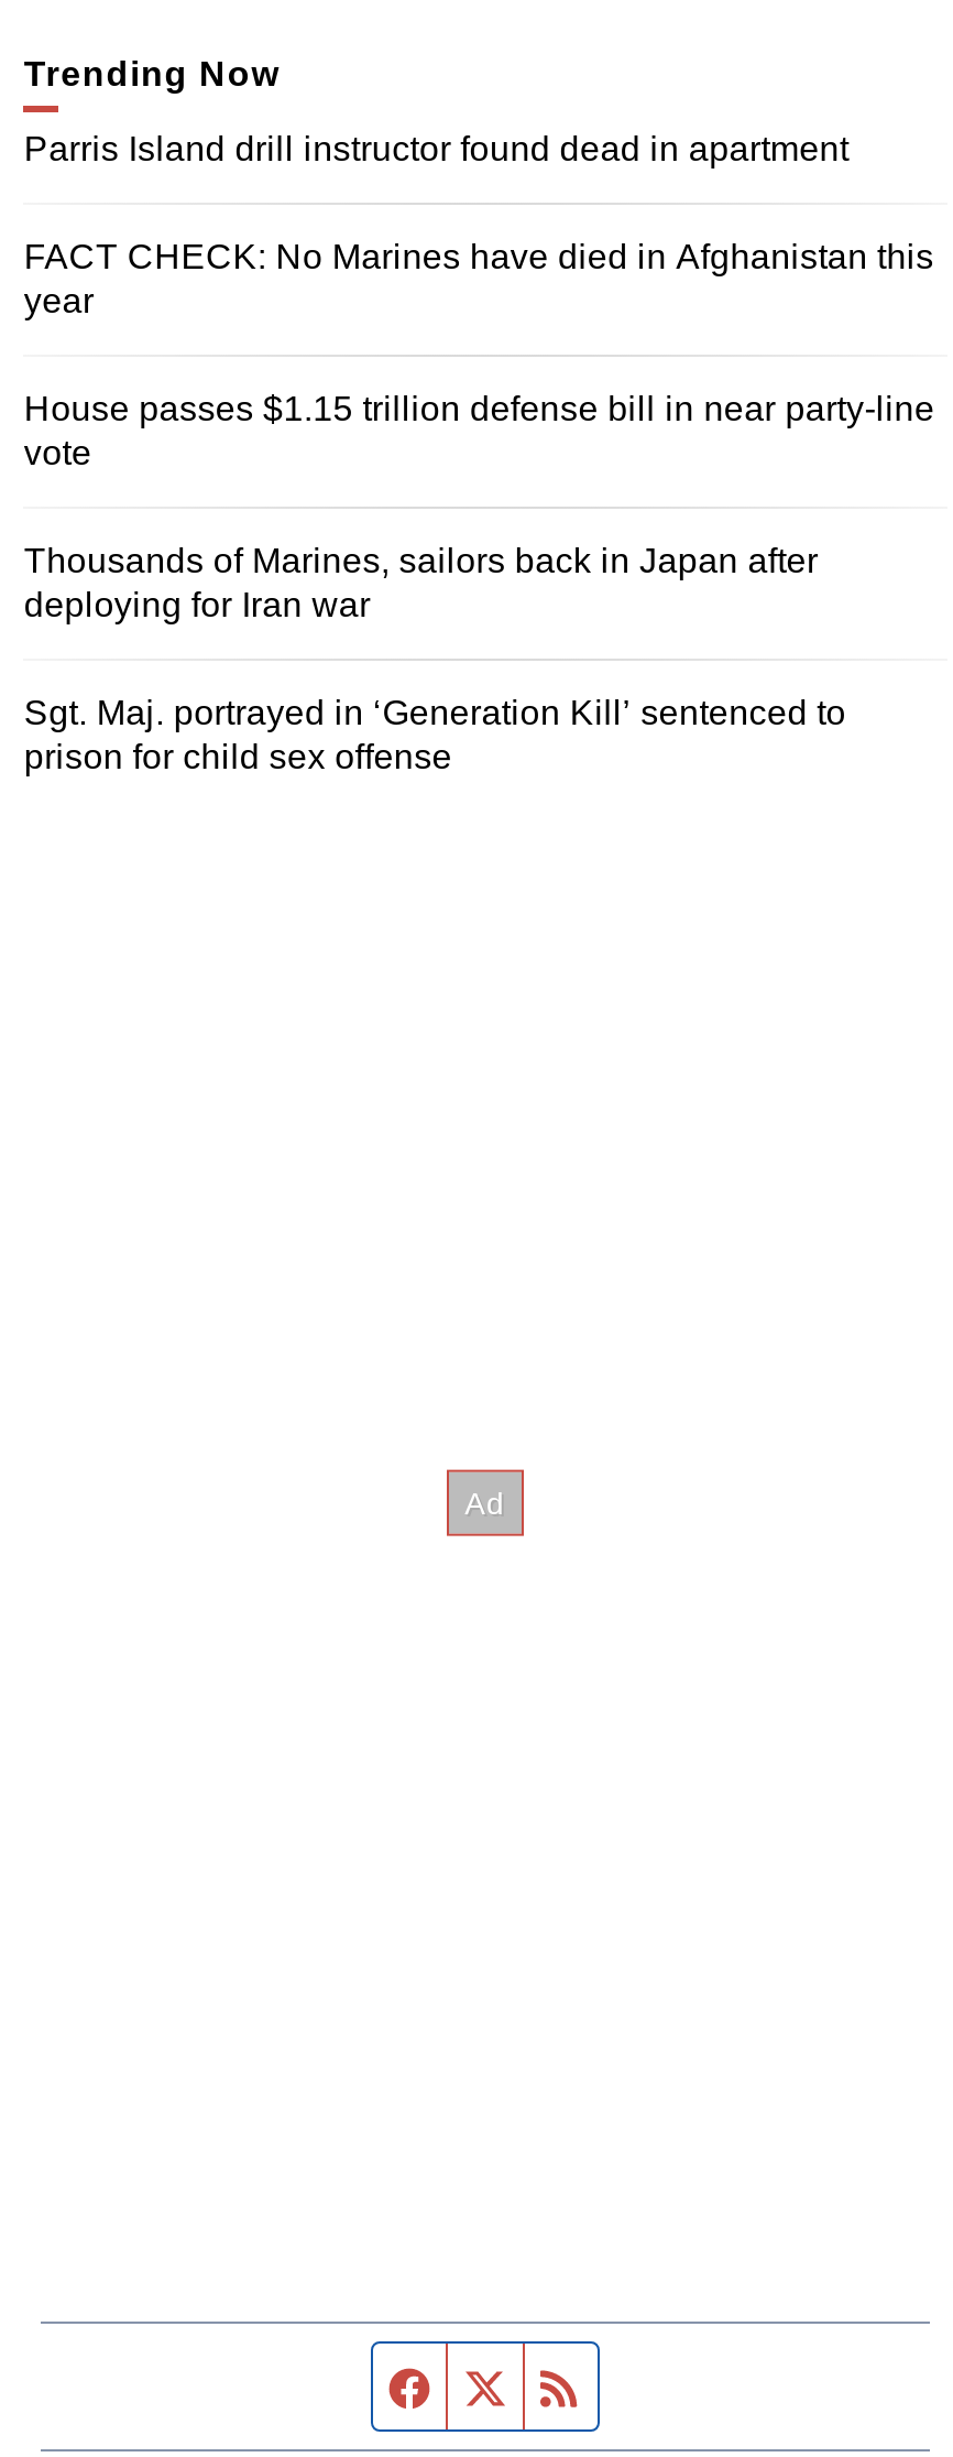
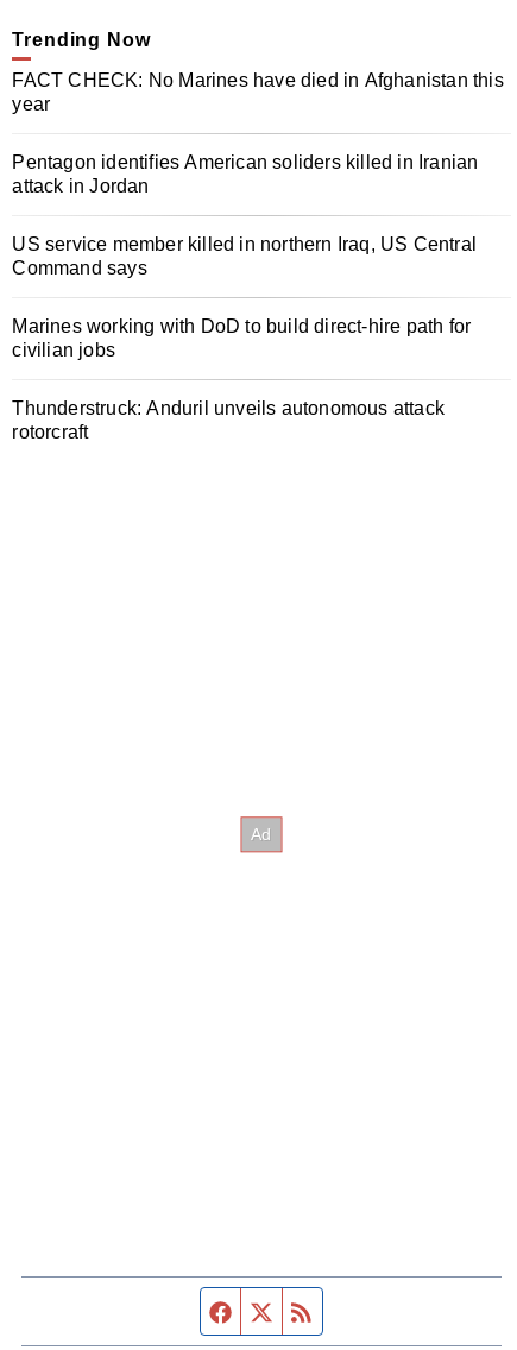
[24,131,849,168] Parris Island drill instructor found dead in apartment -> none
moved [24,238,934,320] -> [12,71,504,115]: FACT CHECK: No Marines have died in Afghanistan this | year
[24,390,935,774] House passes $1.15 trillion defense bill in near party-line | vote | Thousands of Marines, sailors back in Japan after | deploying for Iran war | Sgt. Maj. portrayed in ‘Generation Kill’ sentenced to | prison for child sex offense -> [12,152,478,442] Pentagon identifies American soliders killed in Iranian | attack in Jordan | US service member killed in northern Iraq, US Central | Command says | Marines working with DoD to build direct-hire path for | civilian jobs | Thunderstruck: Anduril unveils autonomous attack | rotorcraft

